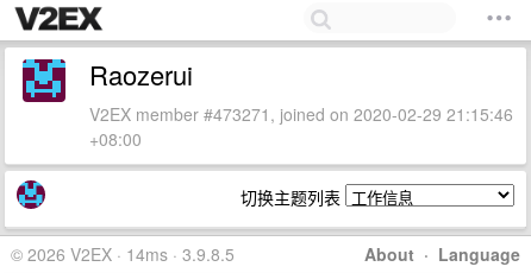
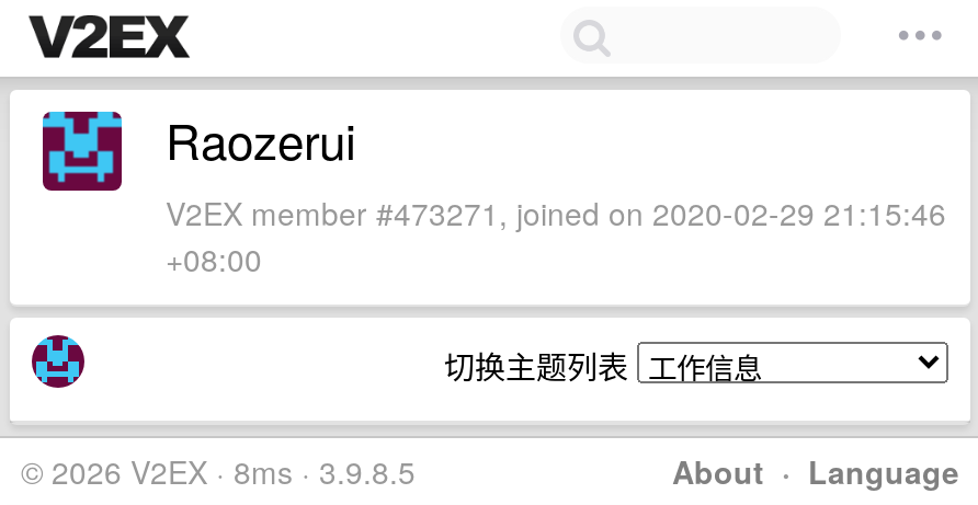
[11,242,235,266] © 2026 V2EX · 14ms · 3.9.8.5 -> [21,449,416,493] © 2026 V2EX · 8ms · 3.9.8.5

